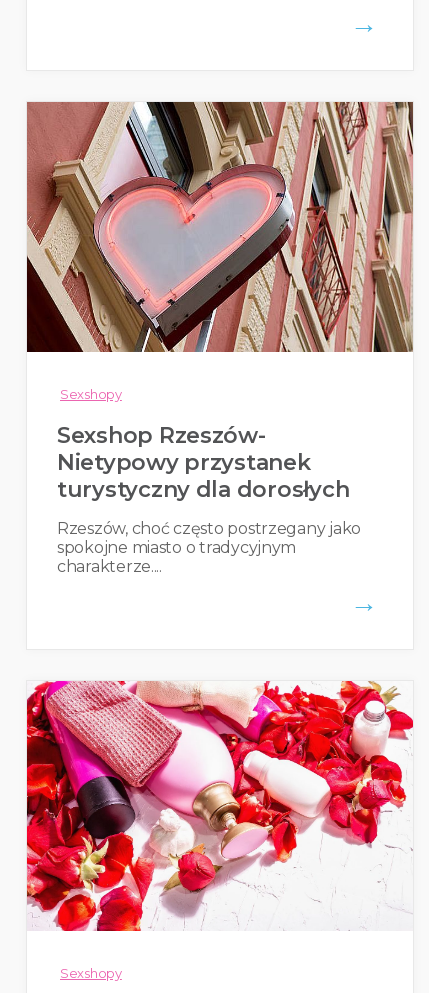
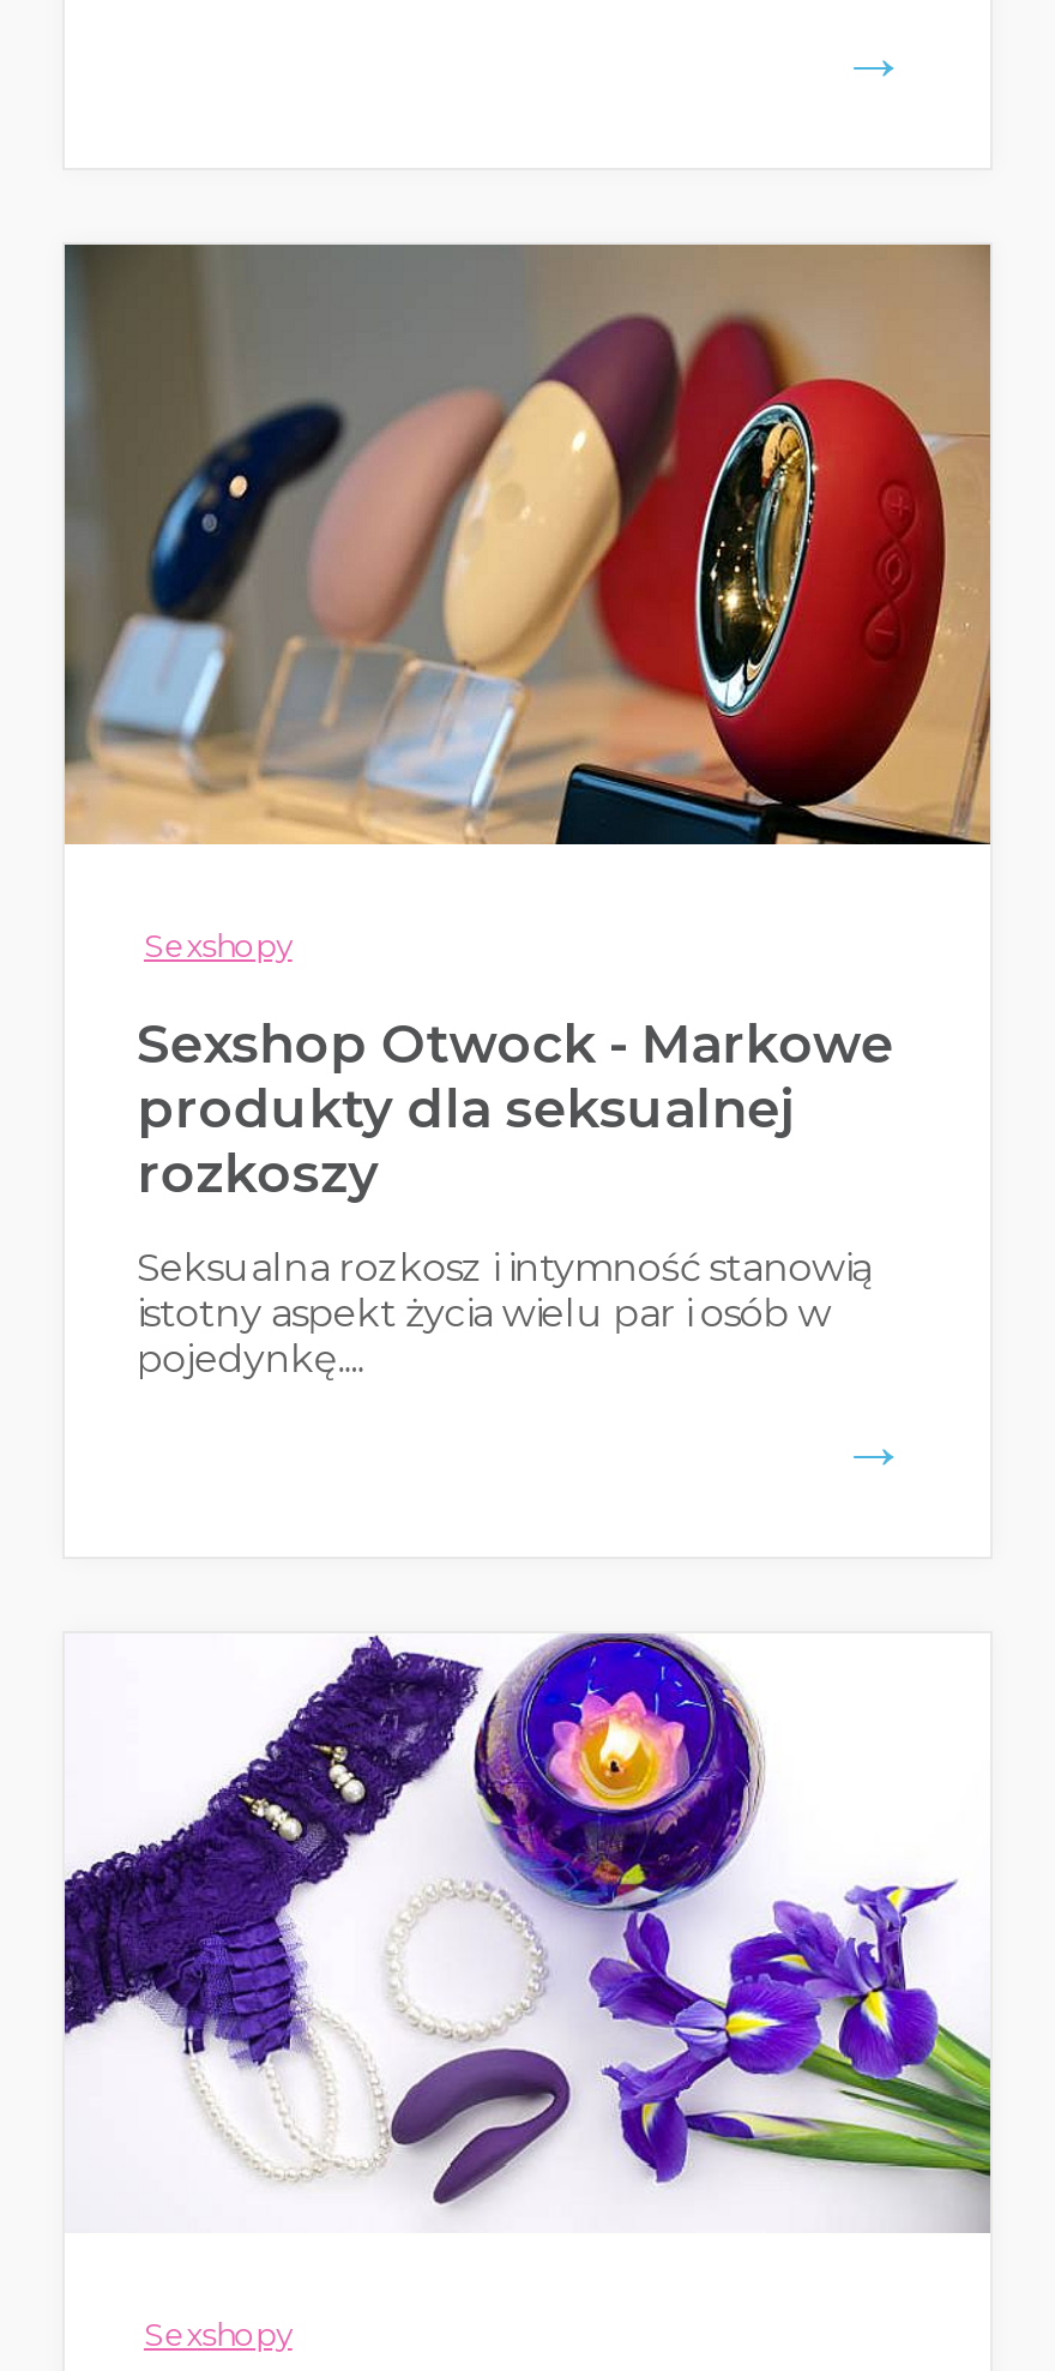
[26,101,413,353] [image] -> [62,242,990,847] [image]
[57,422,349,503] Sexshop Rzeszów- | Nietypowy przystanek | turystyczny dla dorosłych -> [137,1012,893,1206] Sexshop Otwock - Markowe | produkty dla seksualnej | rozkoszy
[57,519,361,576] Rzeszów, choć często postrzegany jako | spokojne miasto o tradycyjnym | charakterze.... -> [137,1245,872,1382] Seksualna rozkosz i intymność stanowią | istotny aspekt życia wielu par i osób w | pojedynkę....
[26,680,414,932] [image] -> [62,1631,993,2233] [image]

